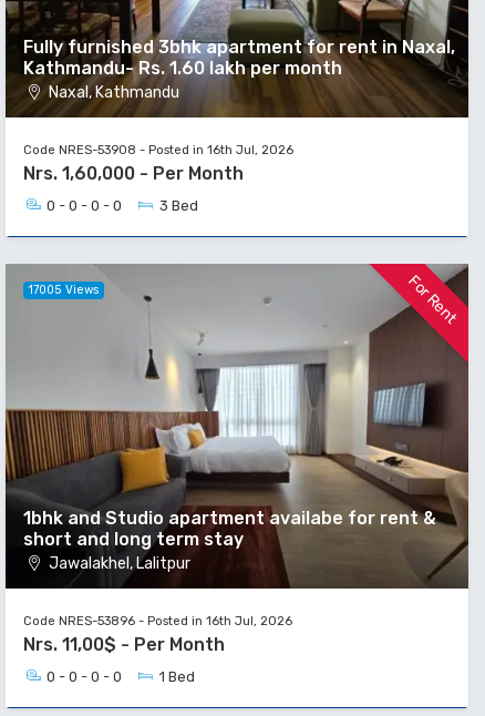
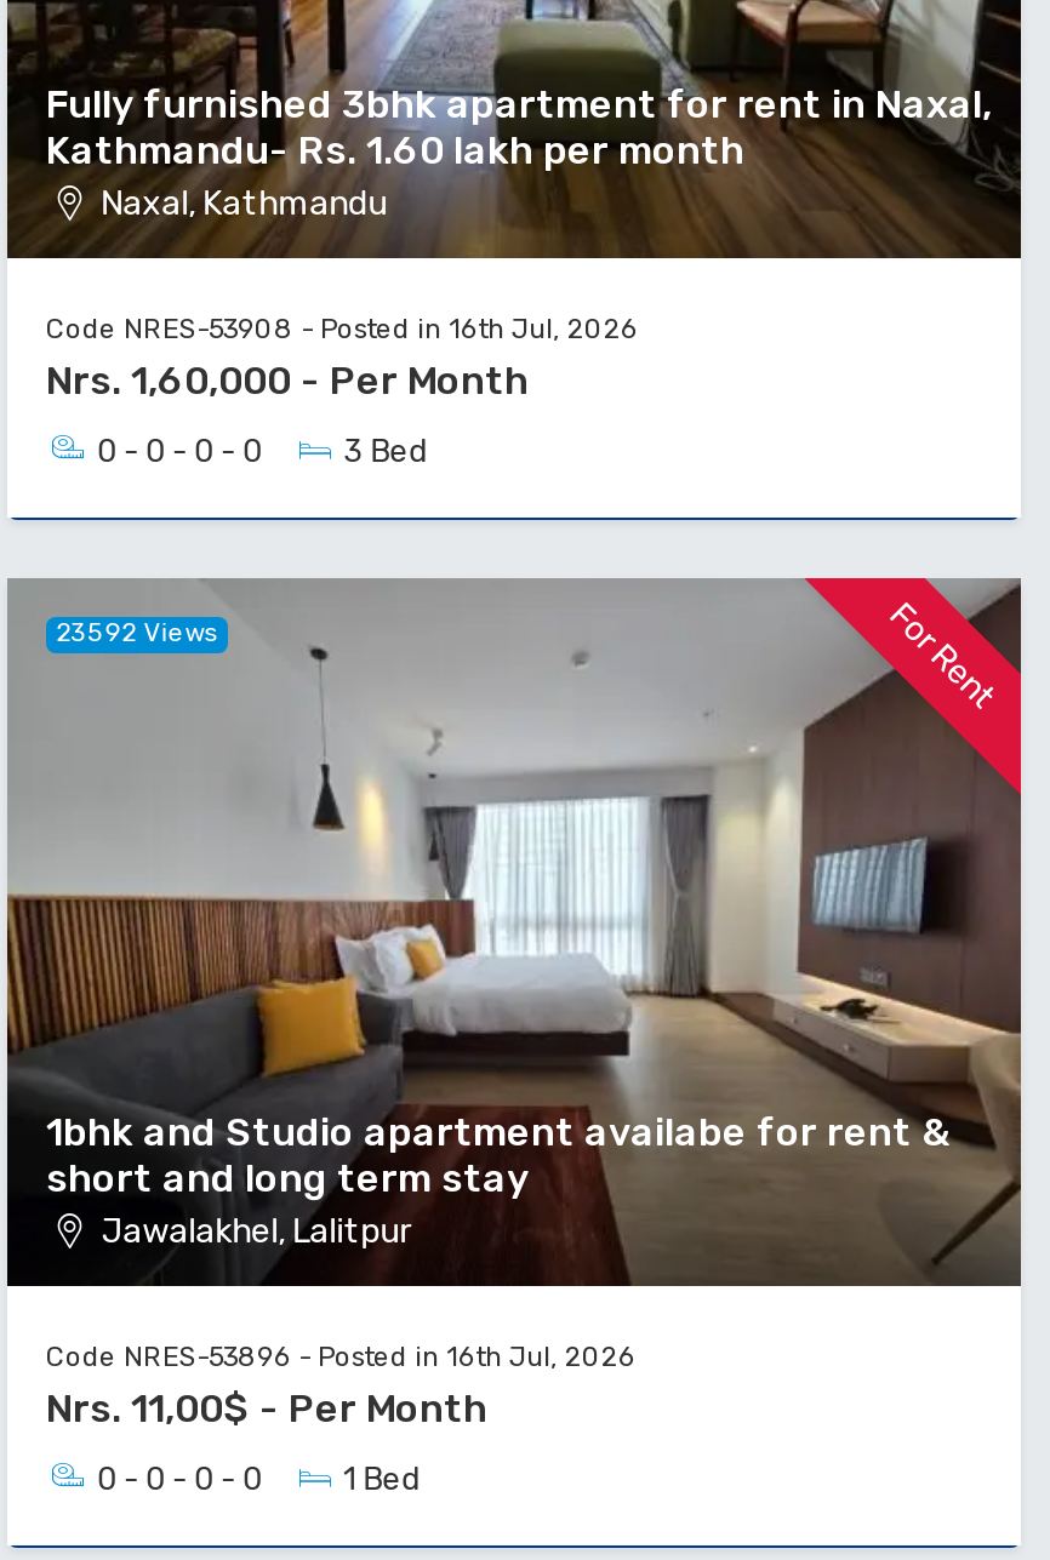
[28,283,100,297] 17005 Views -> [56,618,219,649] 23592 Views

